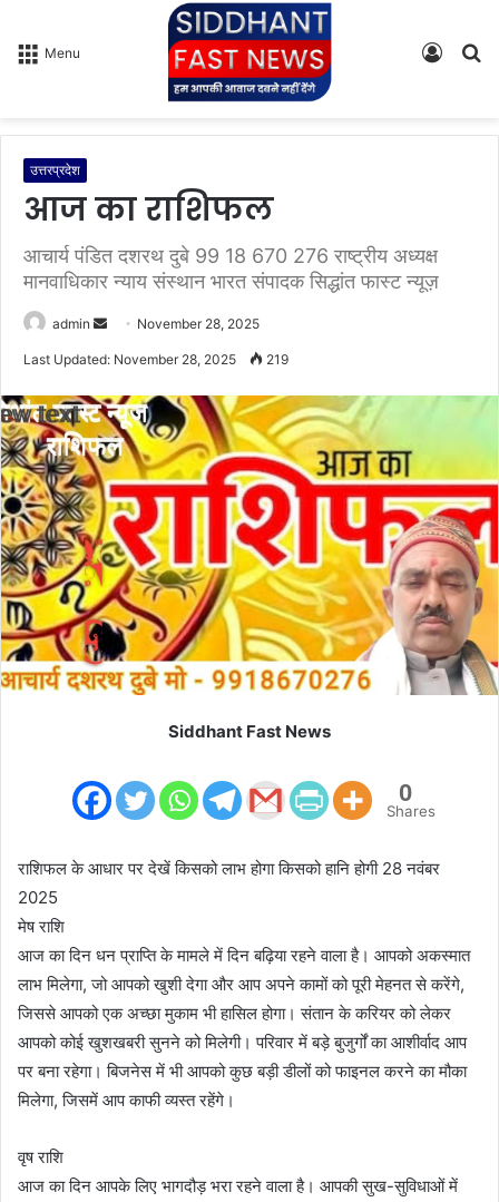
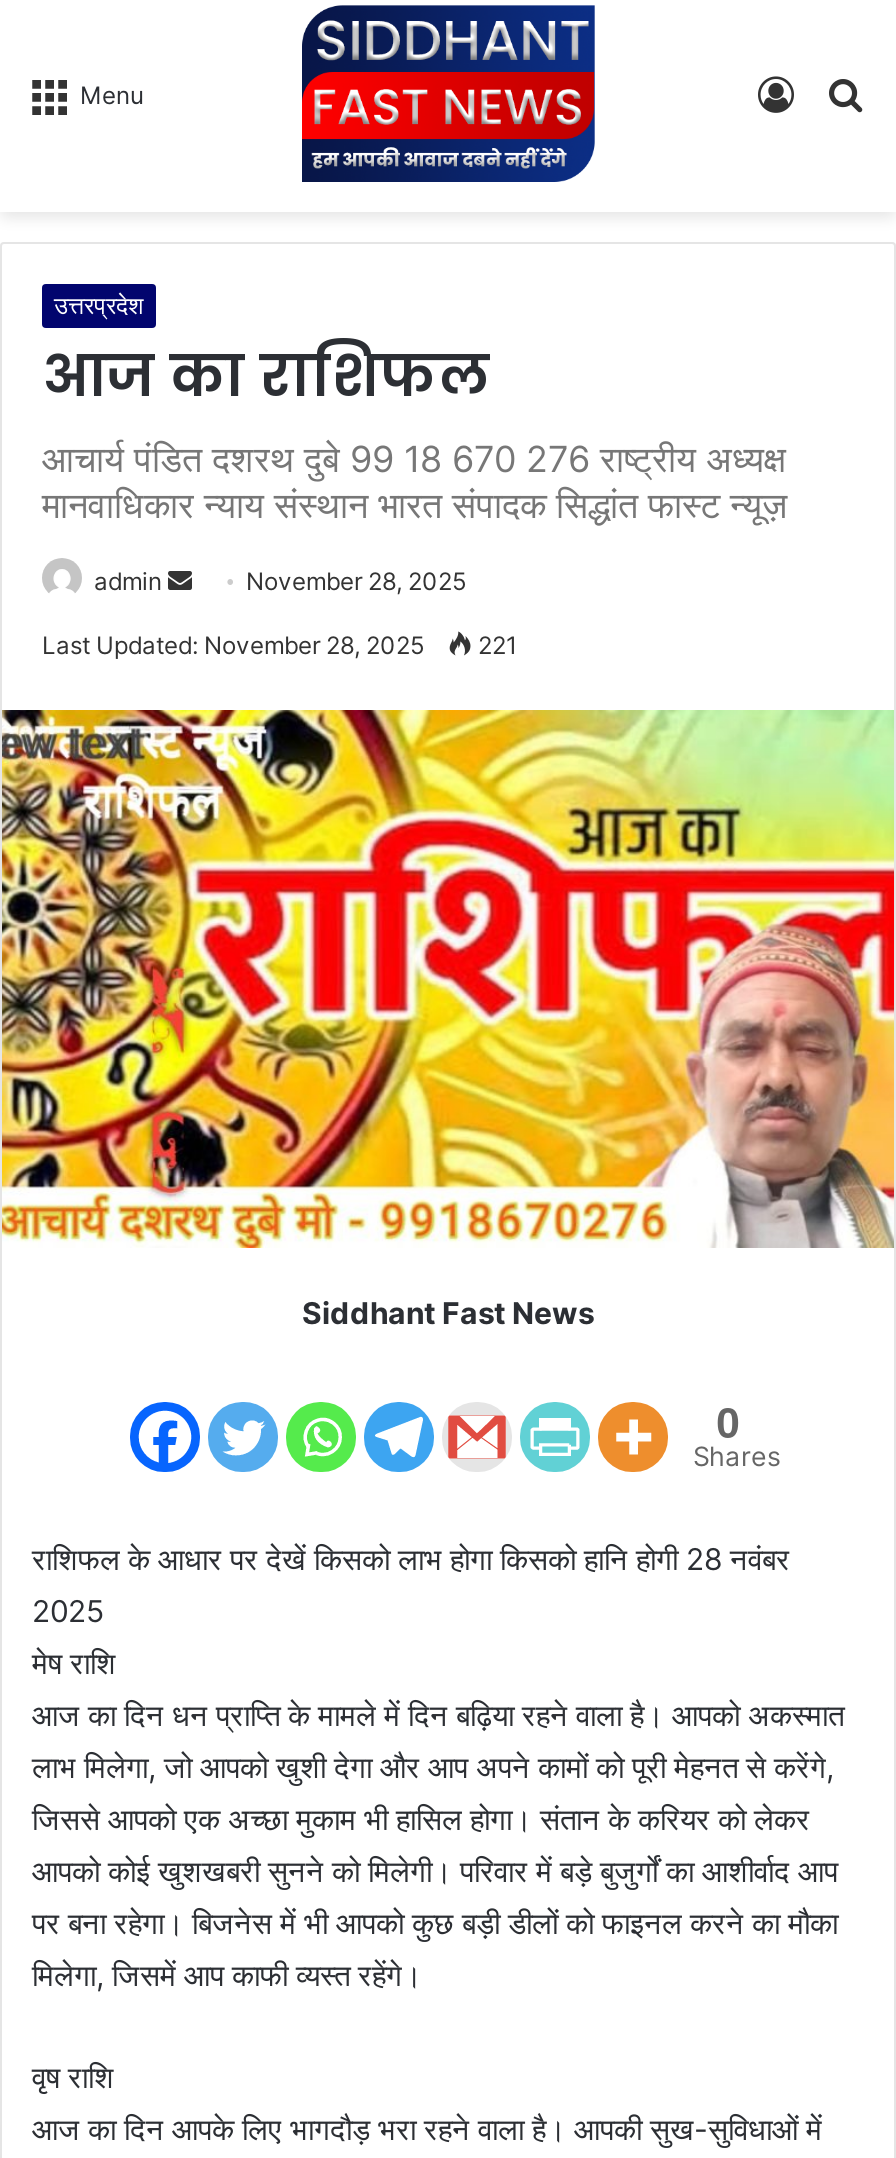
[23,351,288,368] Last Updated: November 28, 2025 219 -> [42,630,518,660] Last Updated: November 28, 2025 221

